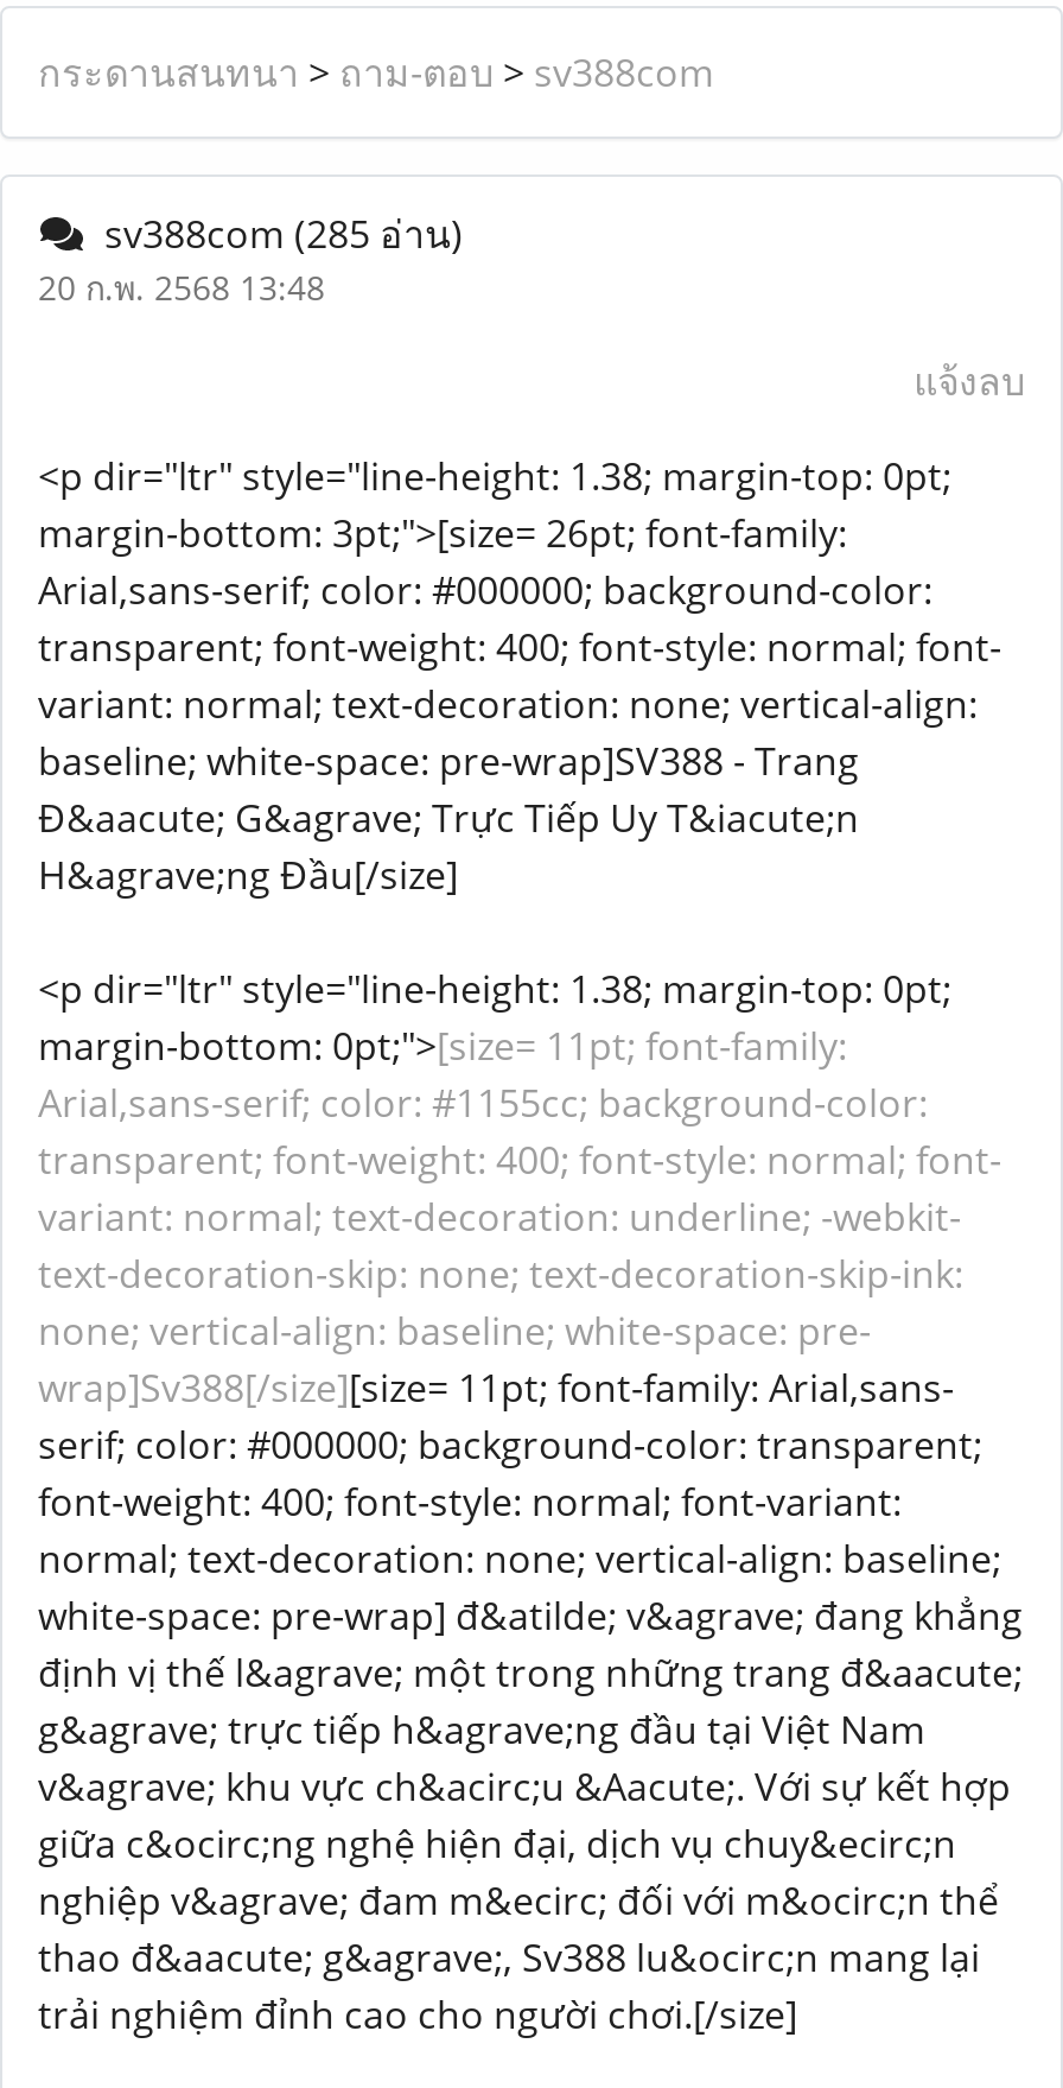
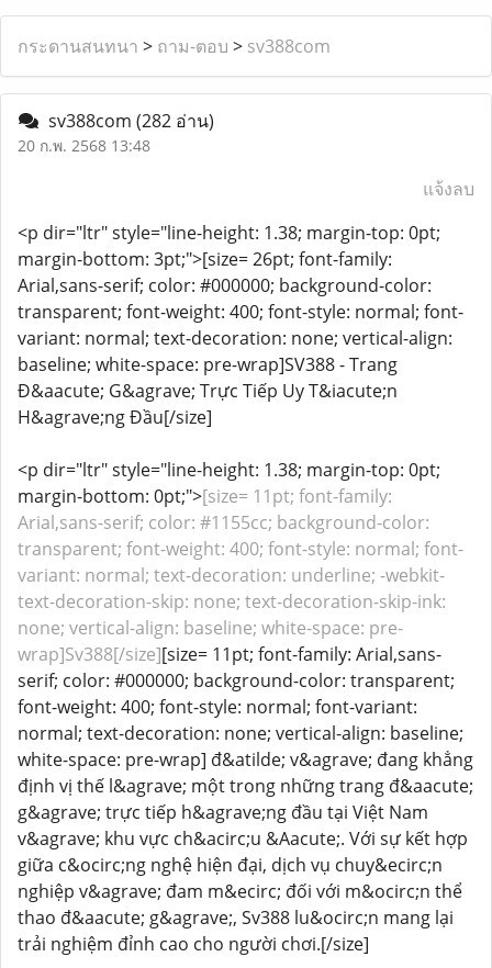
[85,208,463,260] sv388com (285 อ่าน) -> [40,109,214,133] sv388com (282 อ่าน)

